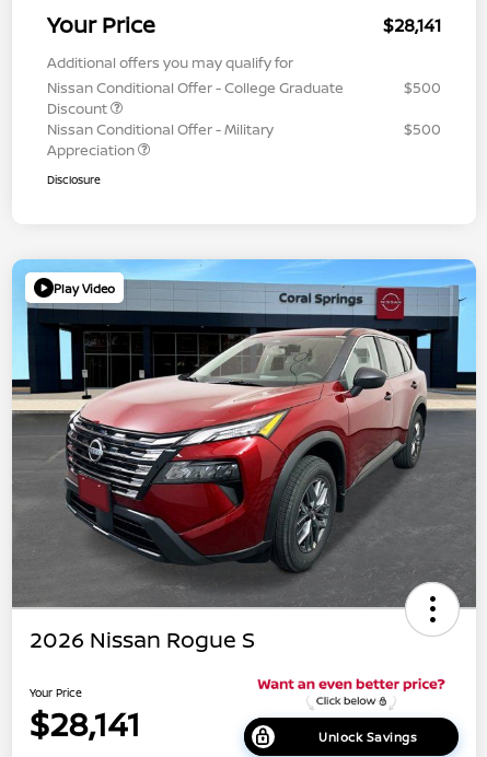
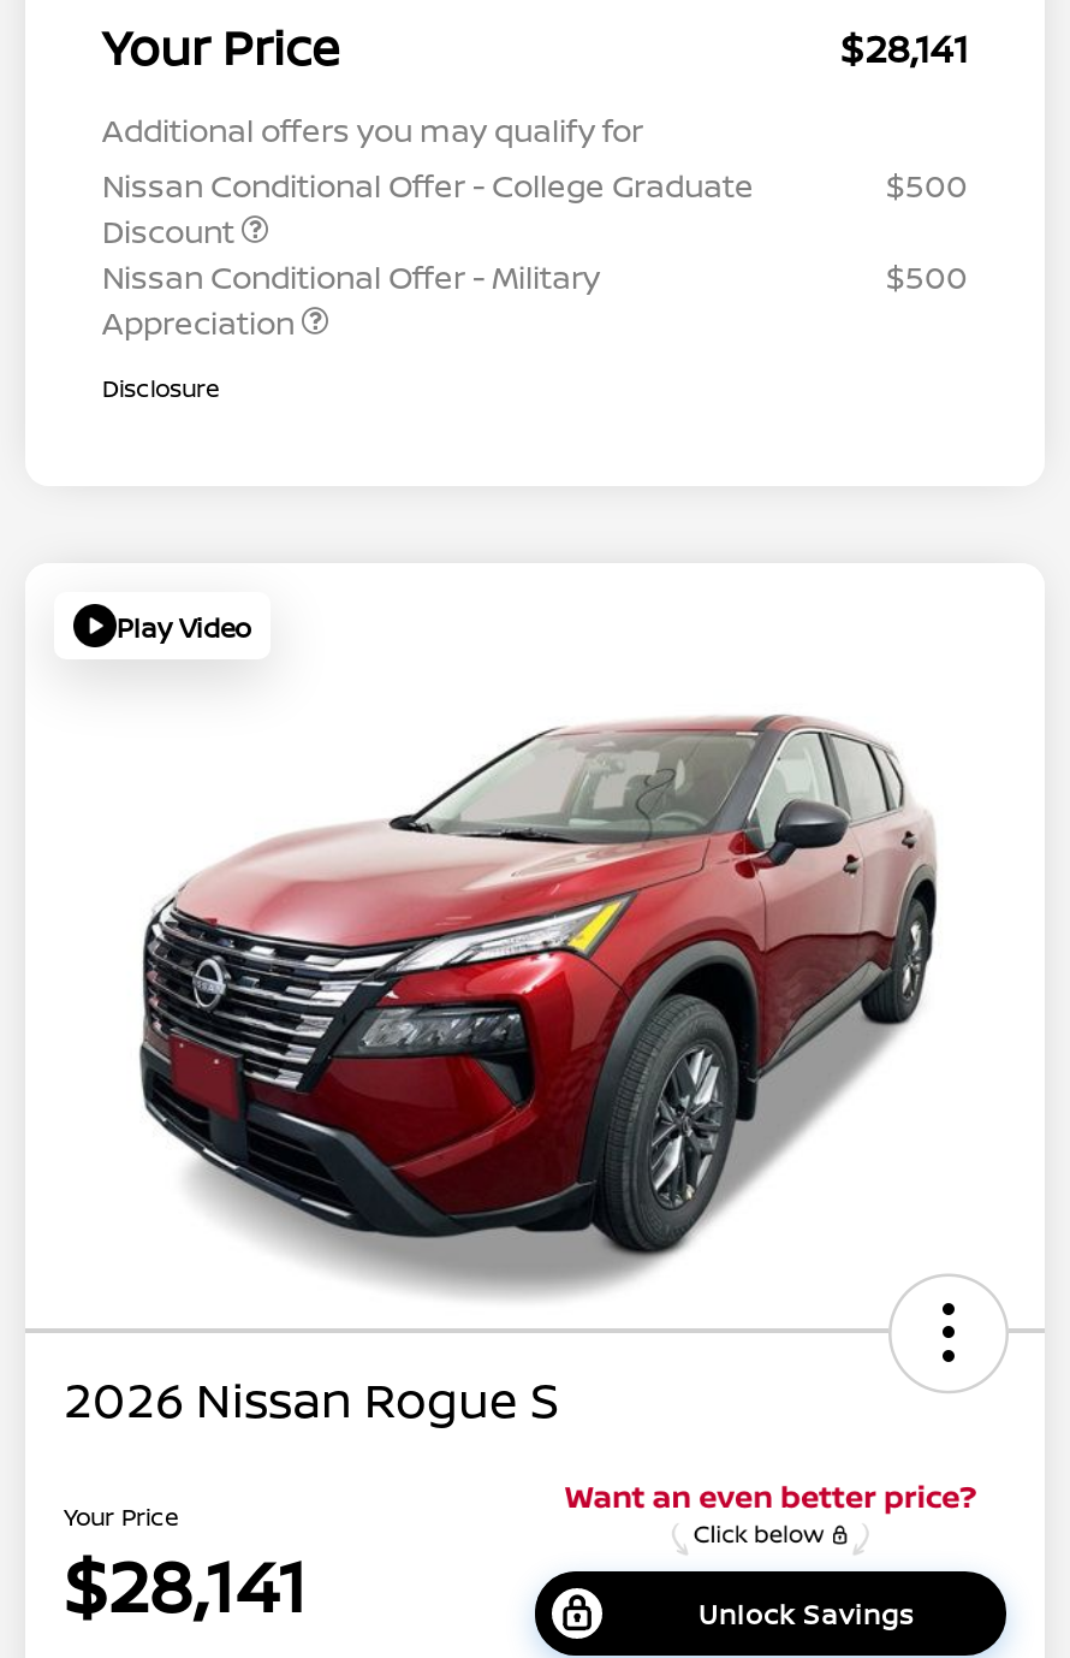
[11,258,477,608] [image] -> [25,563,1045,1328] [image]

